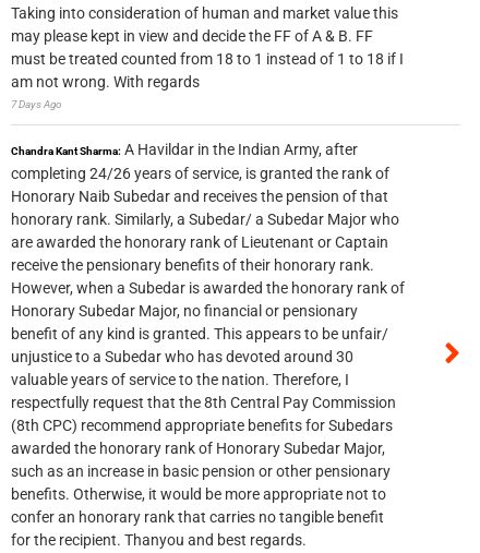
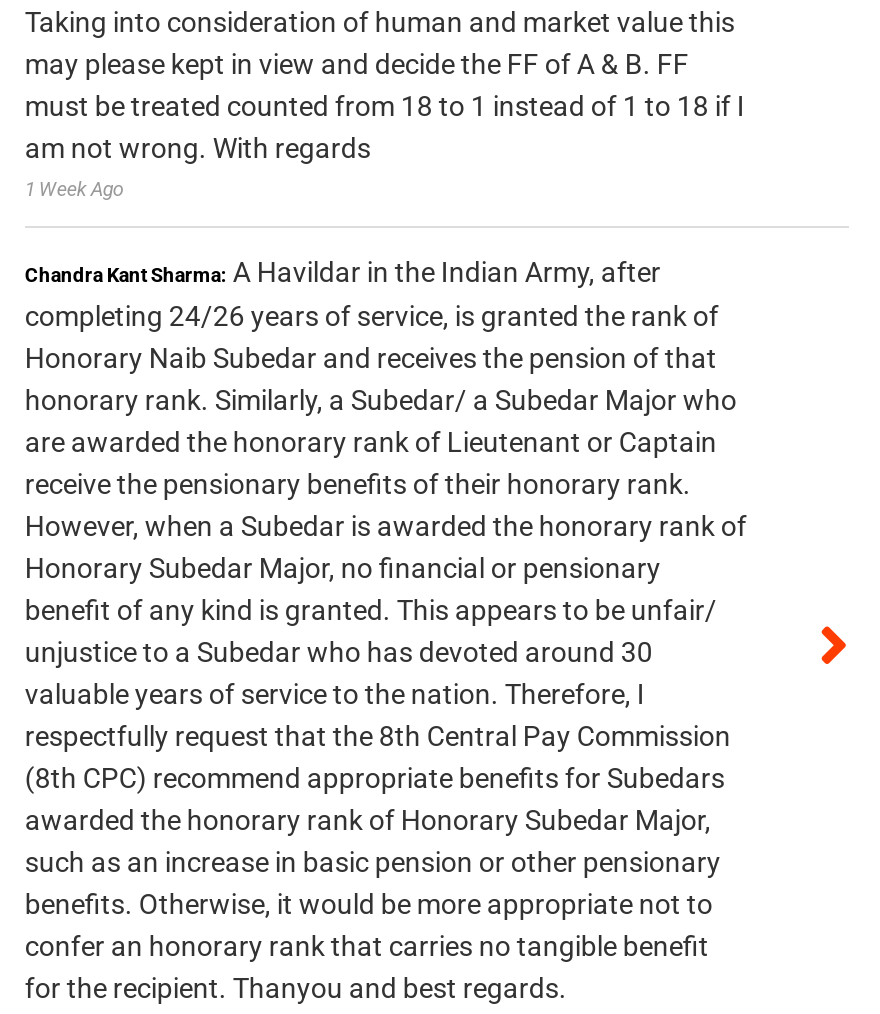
[11,98,62,110] 7 Days Ago -> [25,179,125,201] 1 Week Ago

